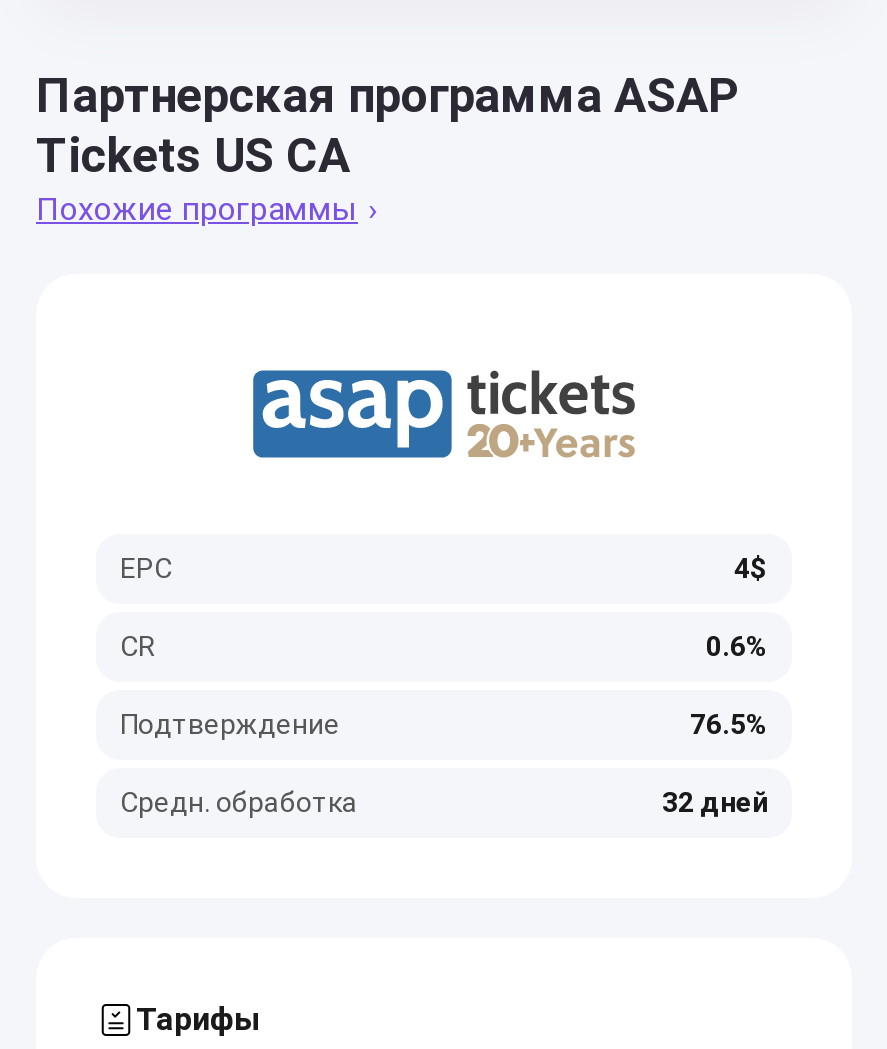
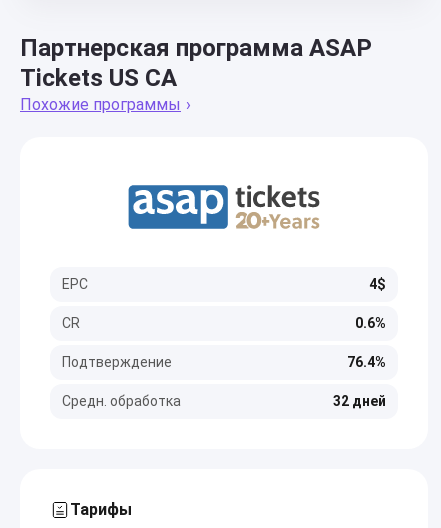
[690,708,768,740] 76.5% -> [347,354,386,370] 76.4%

